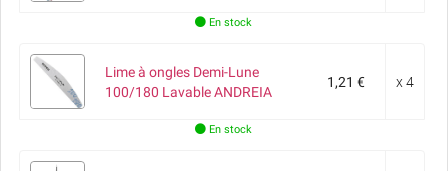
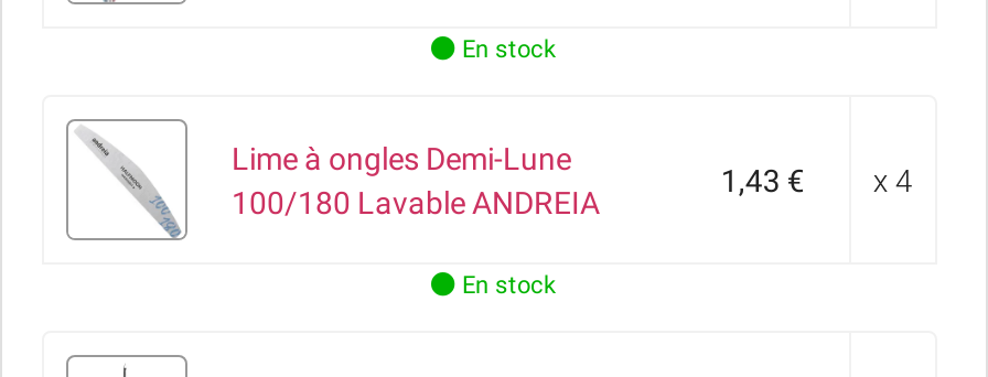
[327,73,414,89] 1,21 € x 4 -> [721,162,913,197] 1,43 € x 4

